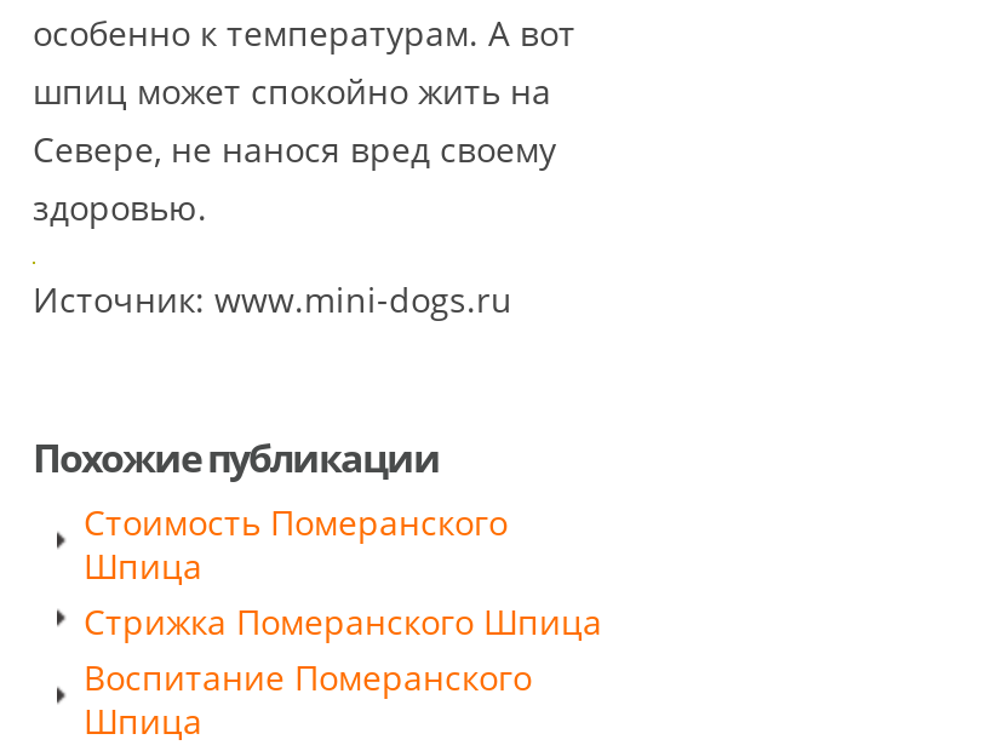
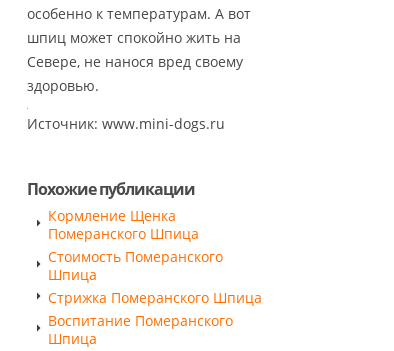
none -> [48,206,199,243] Кормление Щенка | Померанского Шпица

